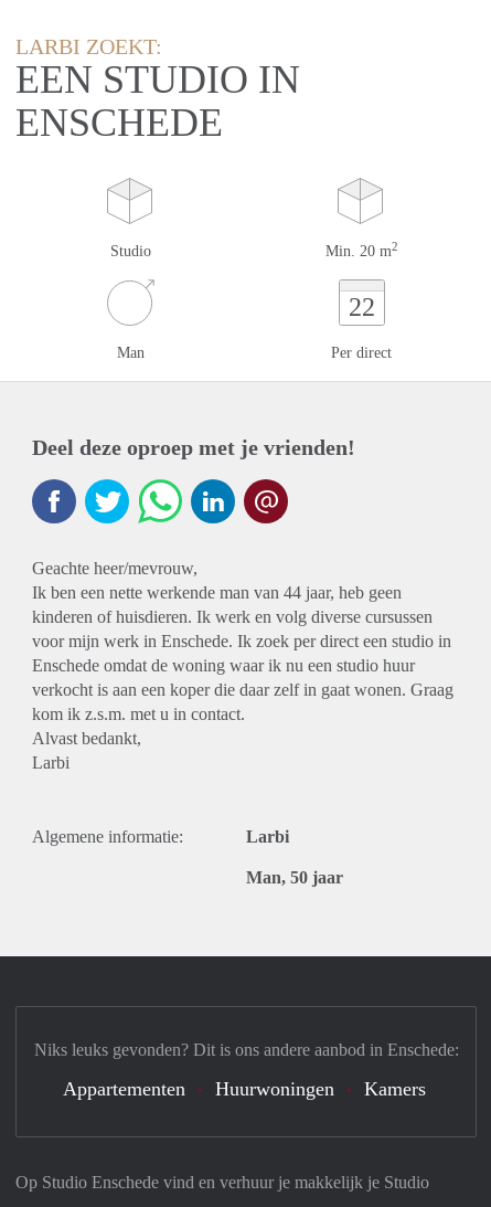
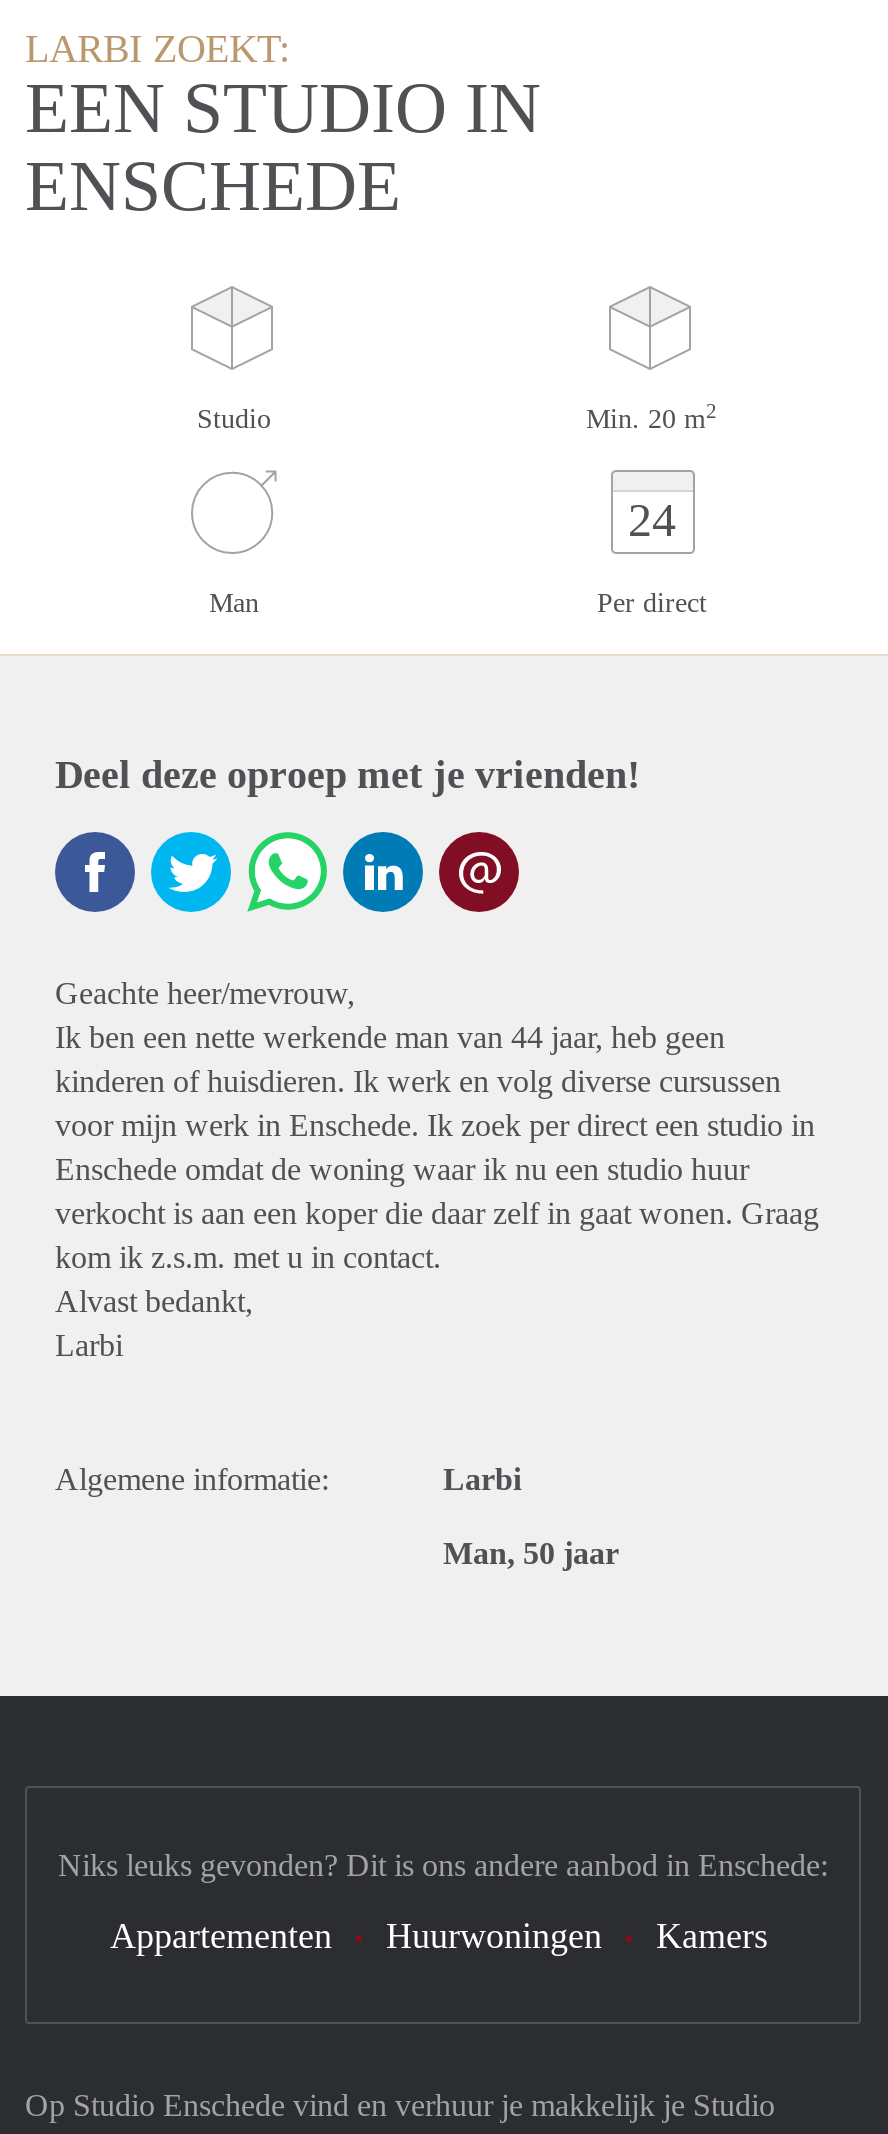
[348,293,375,321] 22 -> [628,494,676,546] 24

